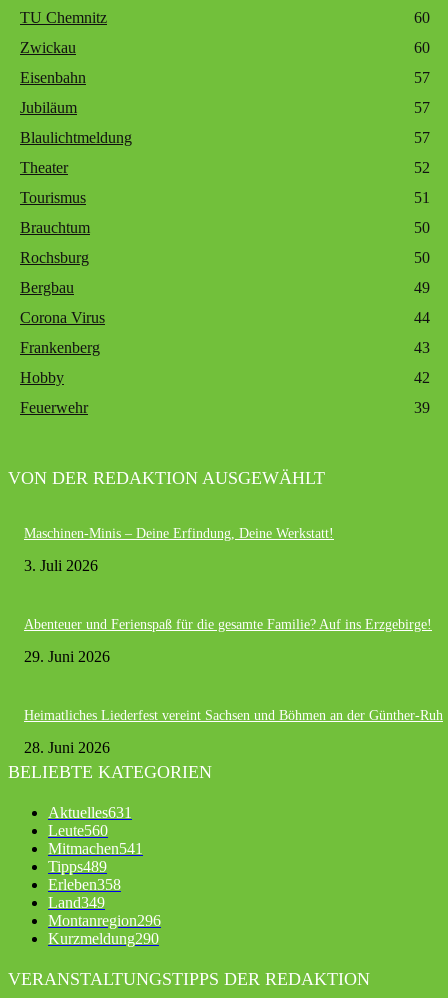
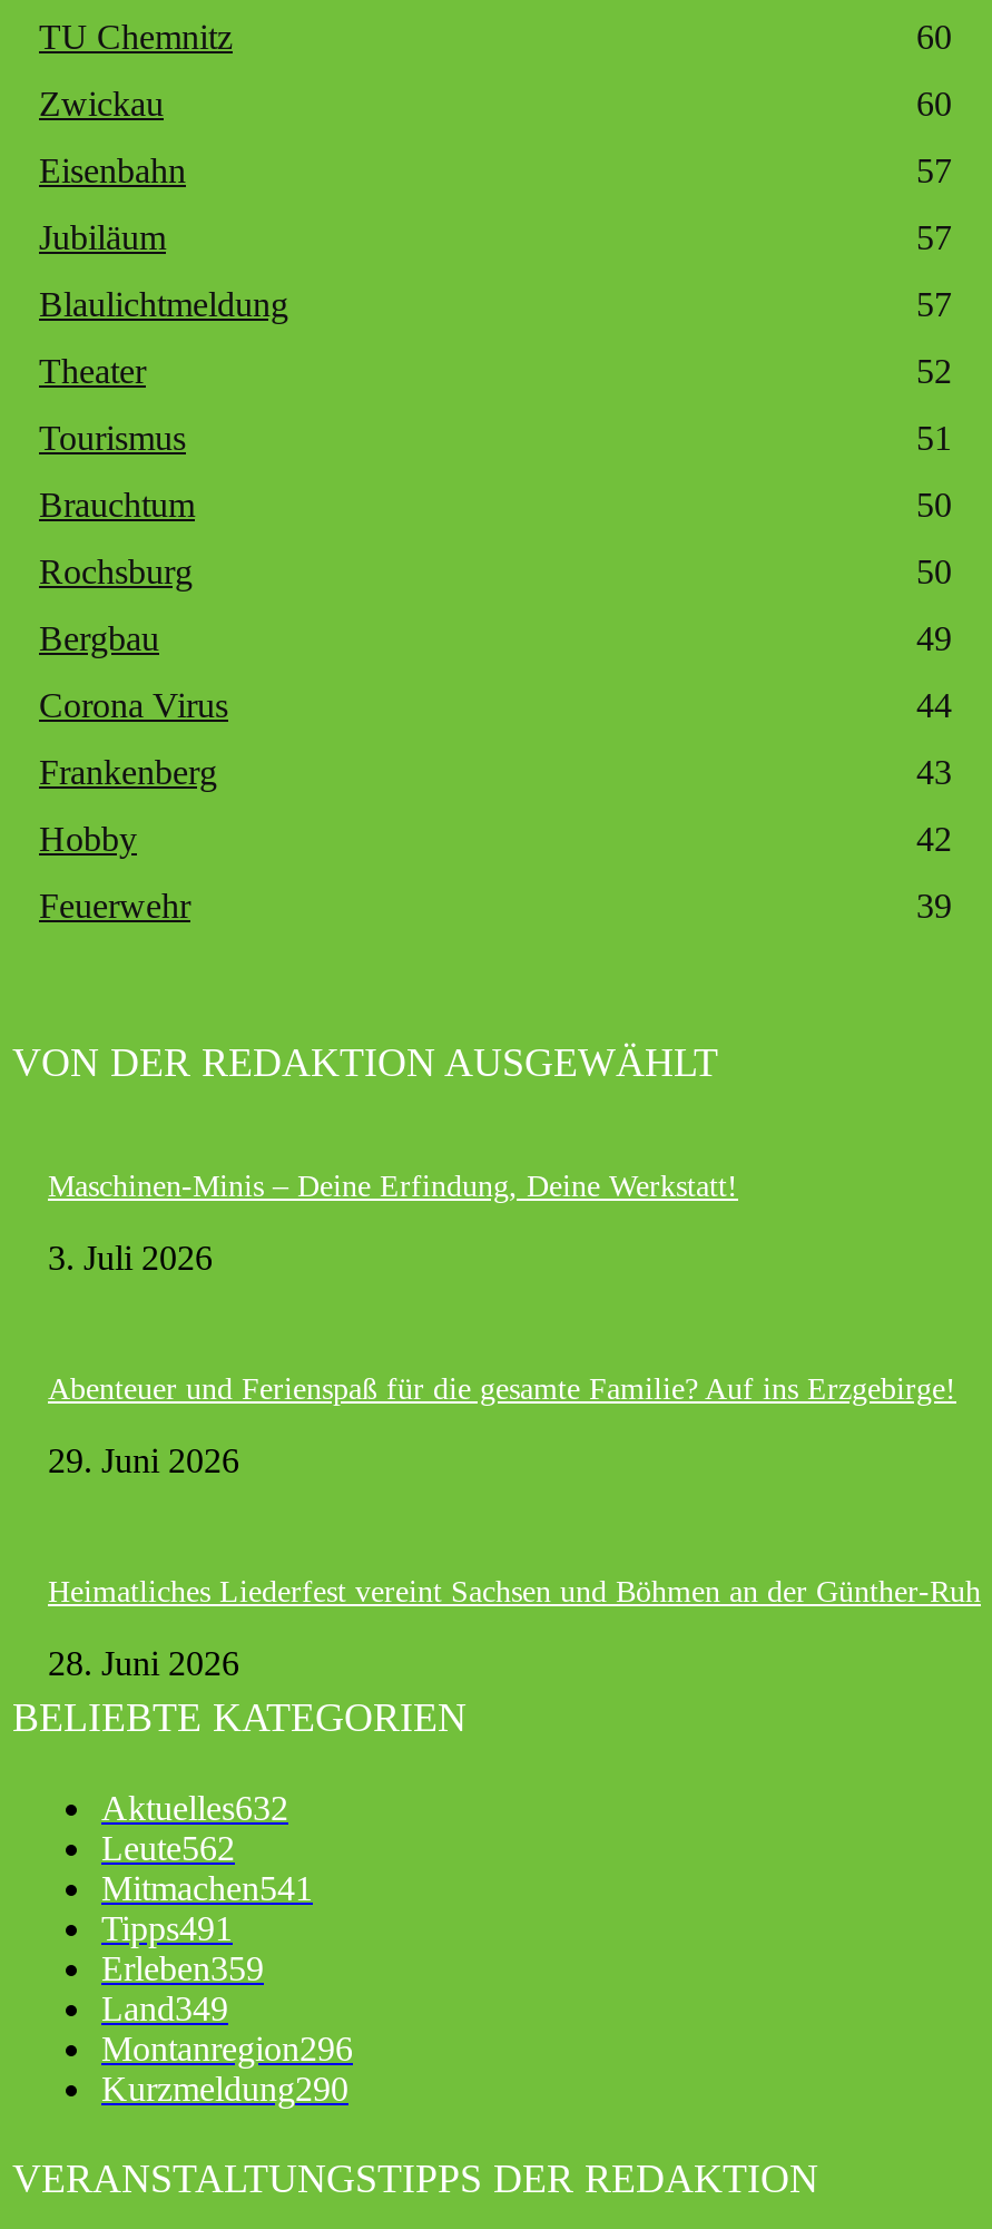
[48,803,132,820] Aktuelles631 -> [101,1788,288,1826] Aktuelles632
[48,821,108,838] Leute560 -> [101,1828,235,1866] Leute562
[48,857,107,874] Tipps489 -> [101,1908,233,1946] Tipps491
[48,875,121,892] Erleben358 -> [101,1948,264,1986] Erleben359

